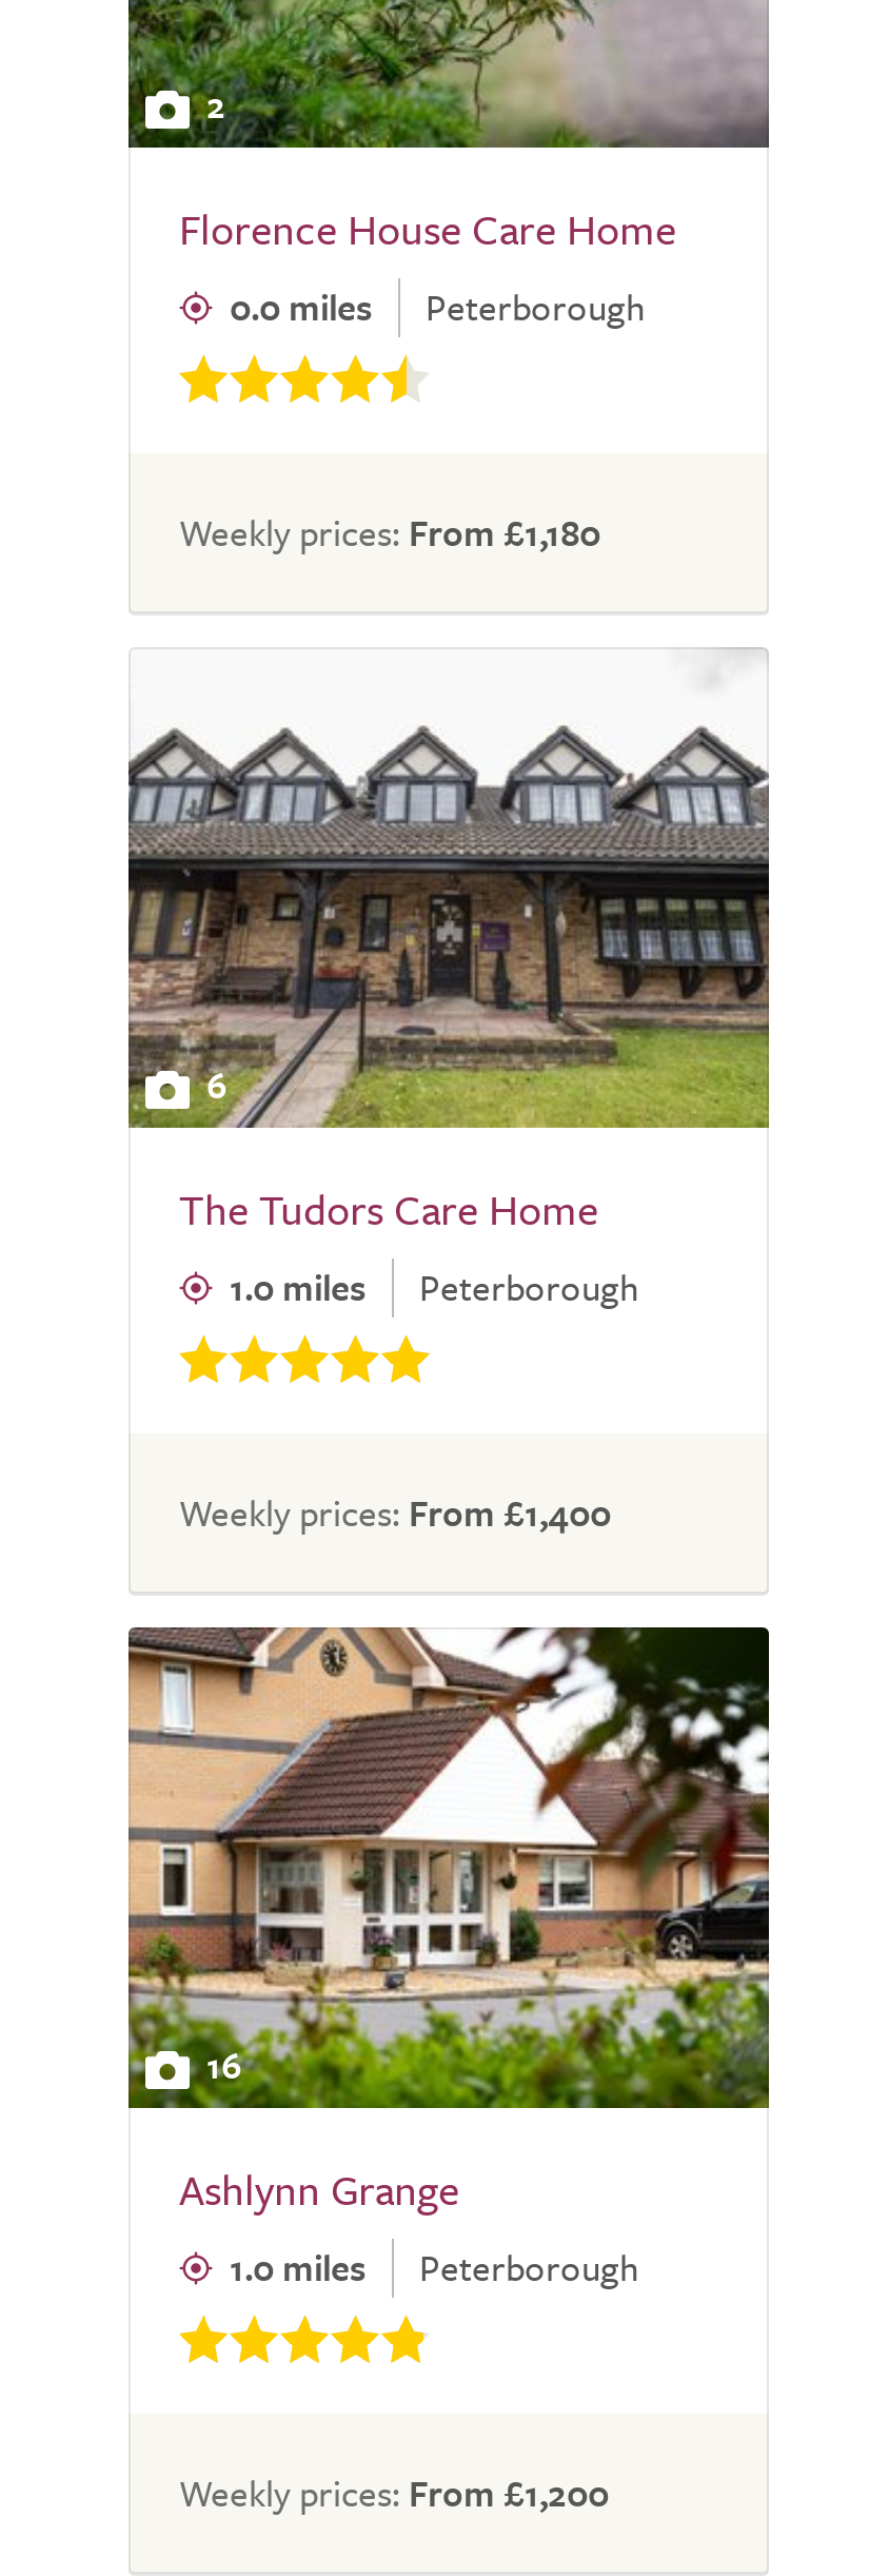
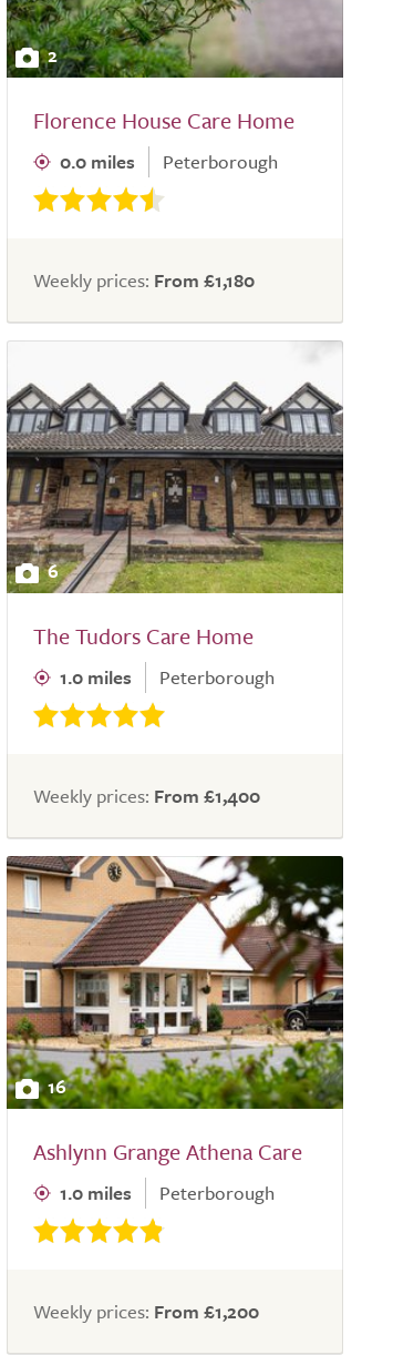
[179,2159,459,2220] Ashlynn Grange -> [33,1136,302,1168] Ashlynn Grange Athena Care

